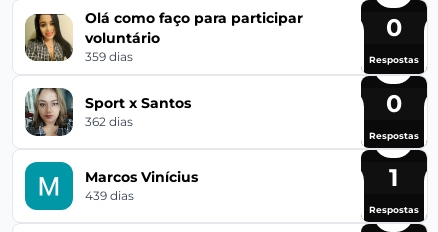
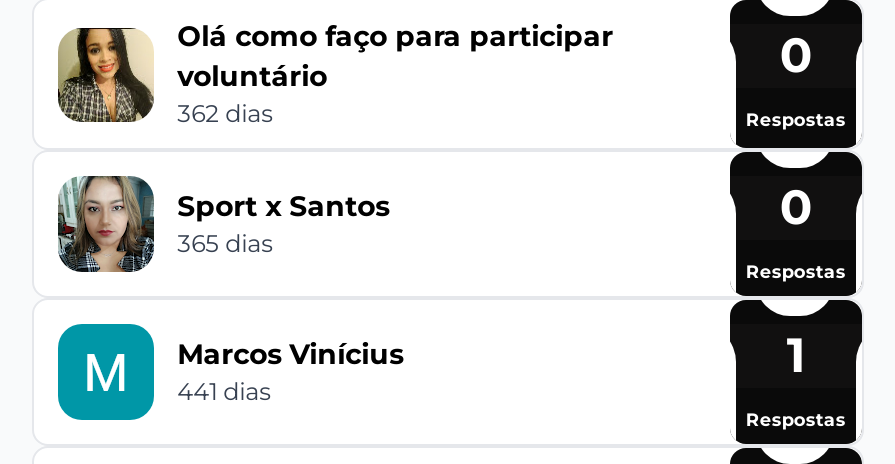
[85,49,133,64] 359 dias -> [177,99,273,129] 362 dias
[85,114,133,129] 362 dias -> [177,228,273,258] 365 dias
[85,188,134,203] 439 dias -> [177,376,271,406] 441 dias

